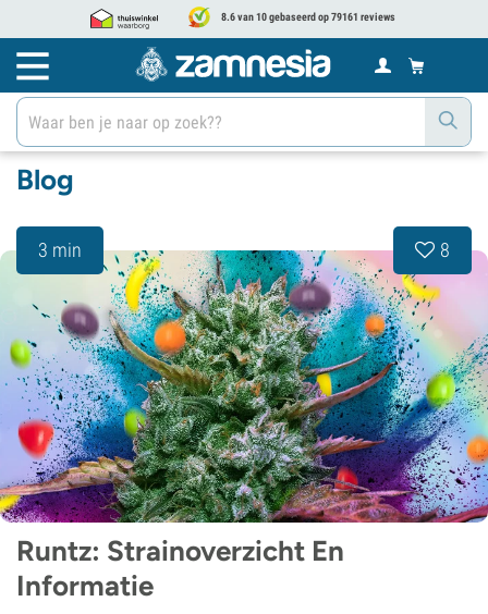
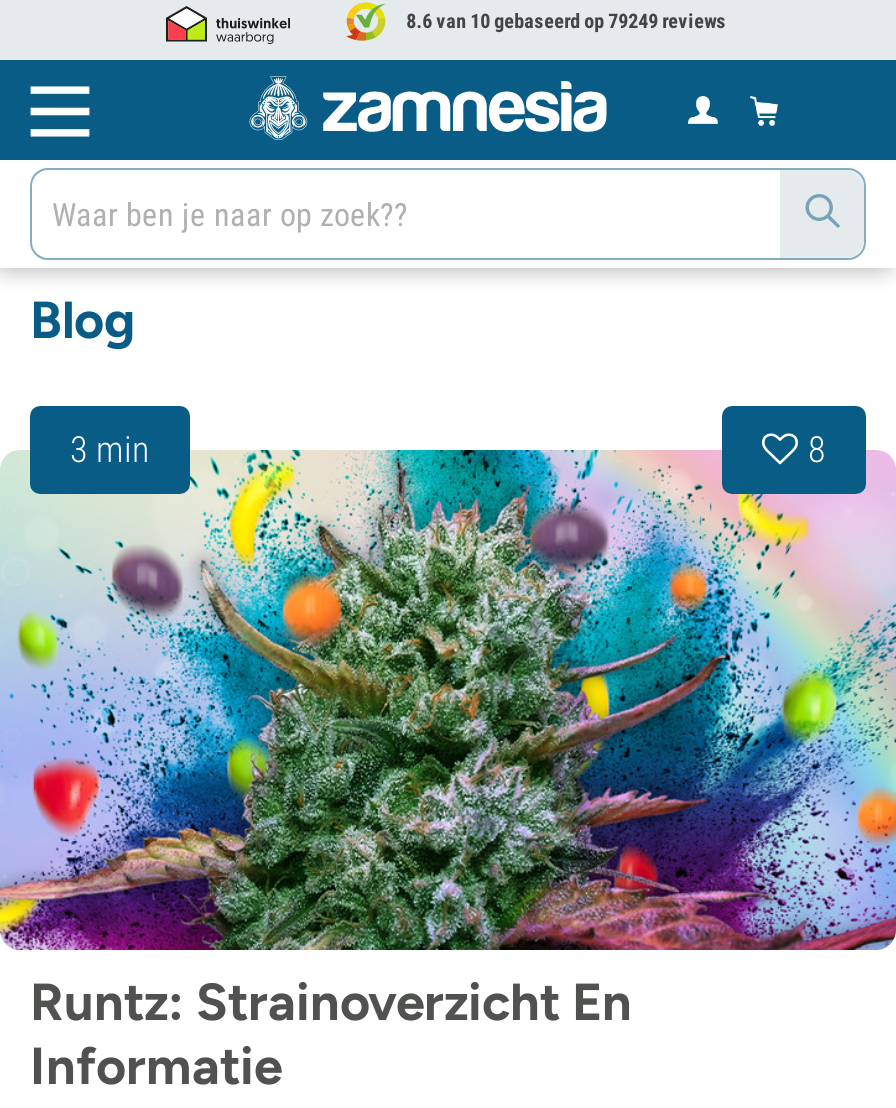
[219,11,396,23] 8.6 van 10 gebaseerd op 79161 reviews -> [402,10,726,32] 8.6 van 10 gebaseerd op 79249 reviews

